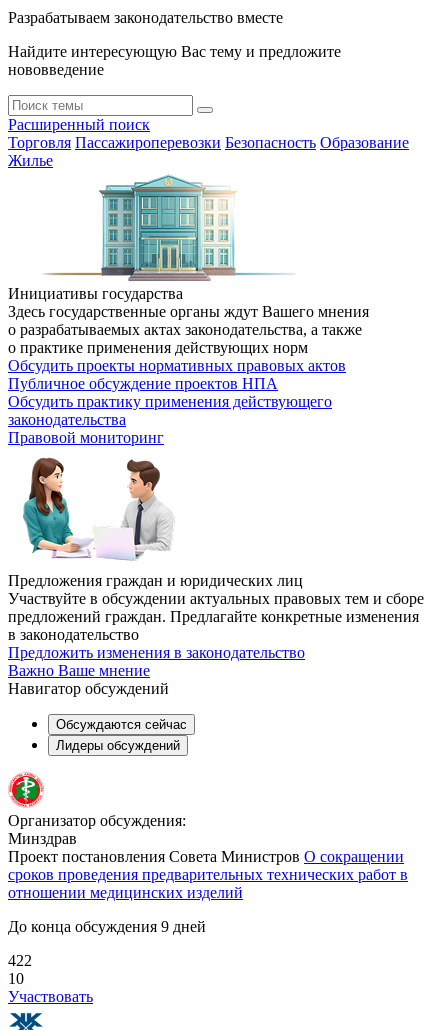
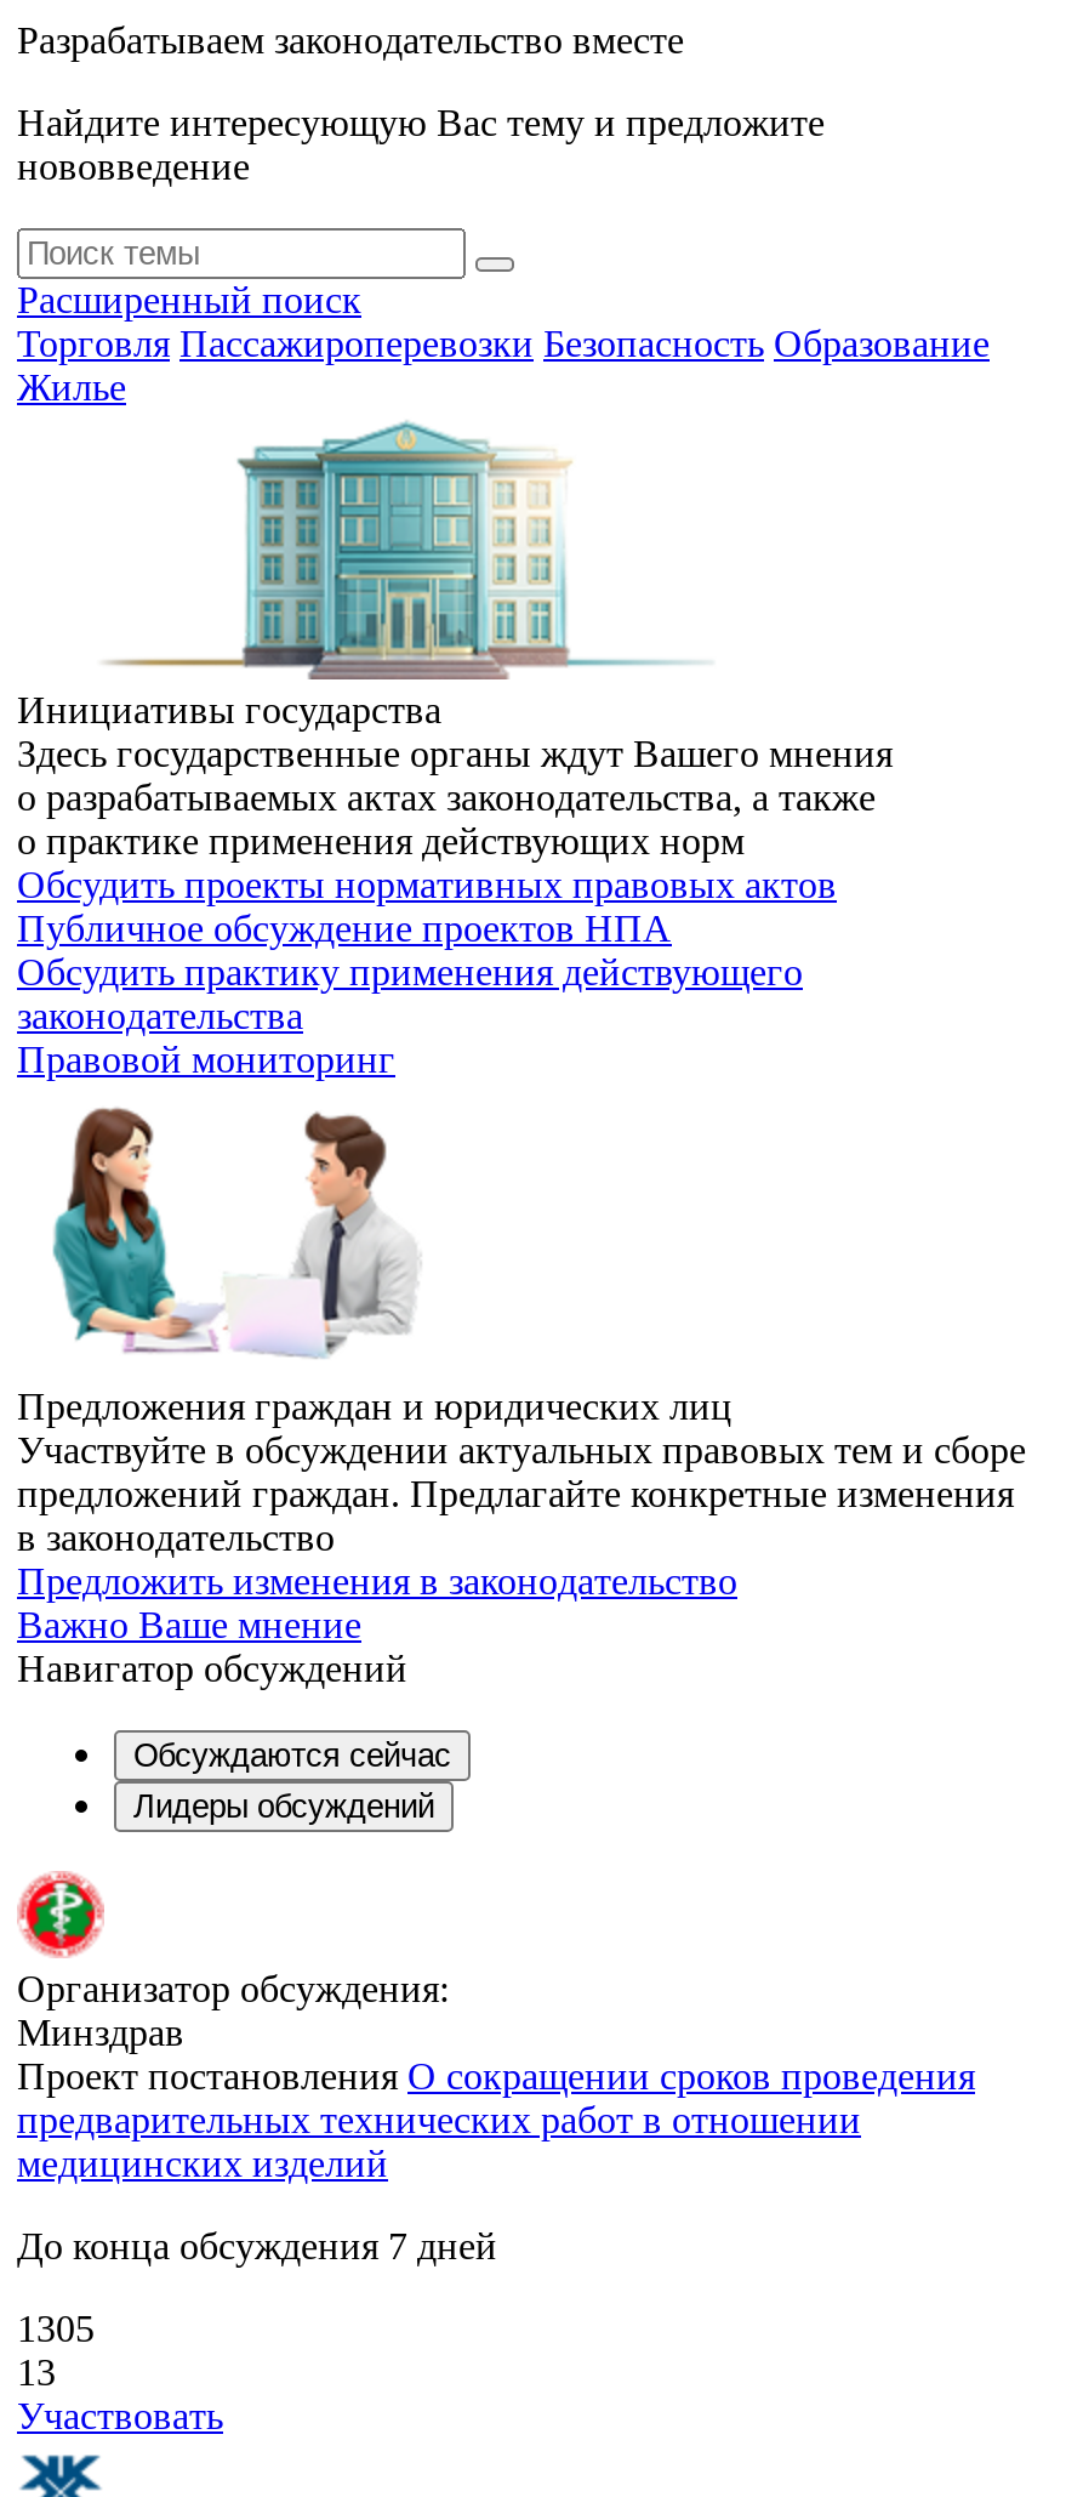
[8,848,408,901] Проект постановления Совета Министров О сокращении | сроков проведения предварительных технических работ в | отношении медицинских изделий -> [17,2055,975,2184] Проект постановления О сокращении сроков проведения | предварительных технических работ в отношении | медицинских изделий
[8,918,206,935] До конца обсуждения 9 дней -> [17,2225,497,2266] До конца обсуждения 7 дней
[8,952,32,987] 422 | 10 -> [17,2307,95,2392] 1305 | 13

